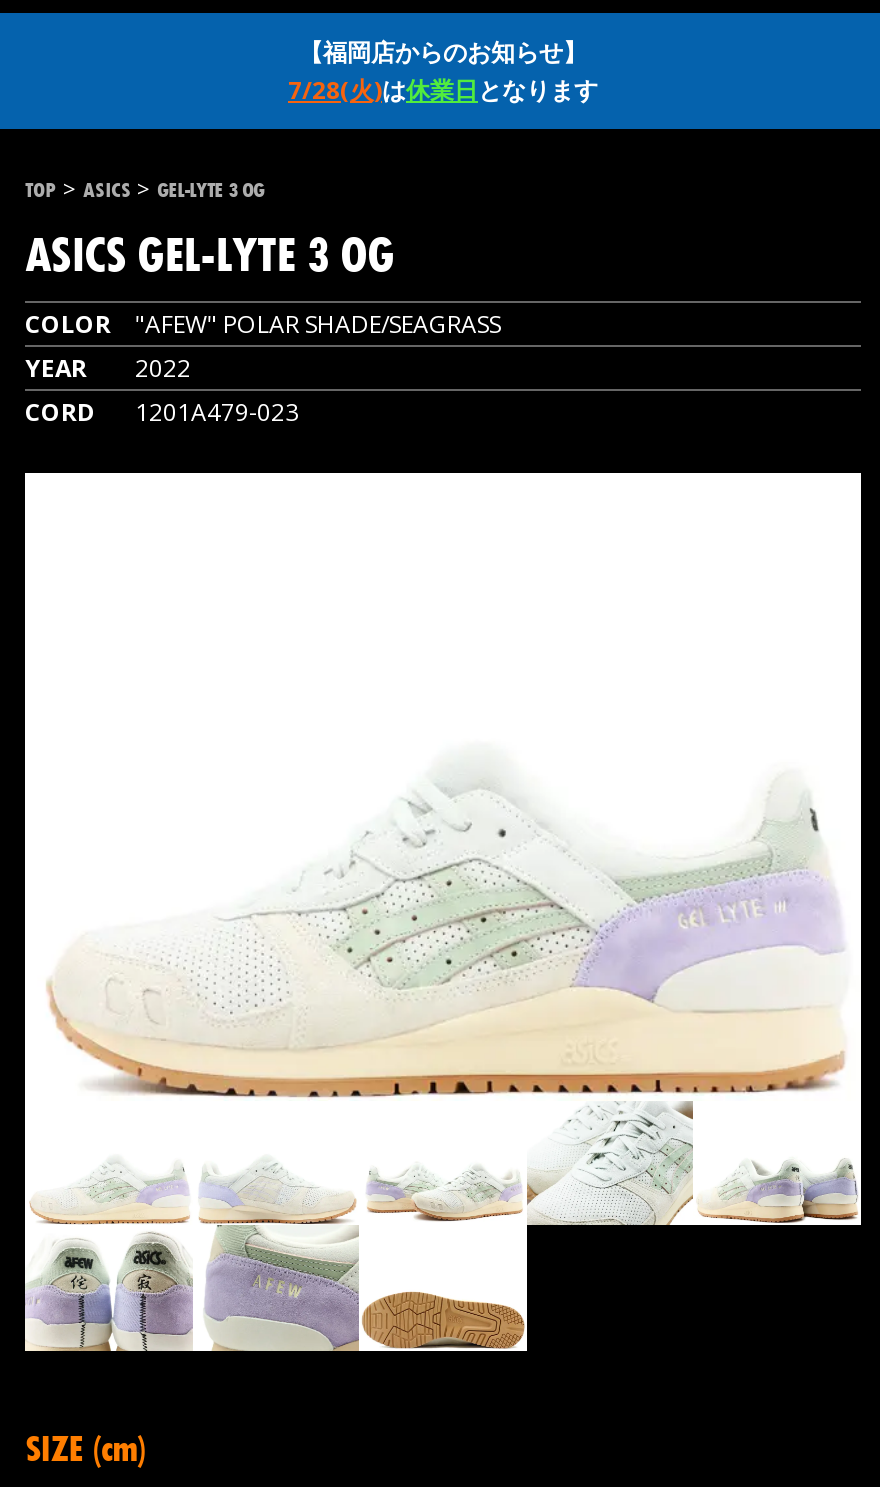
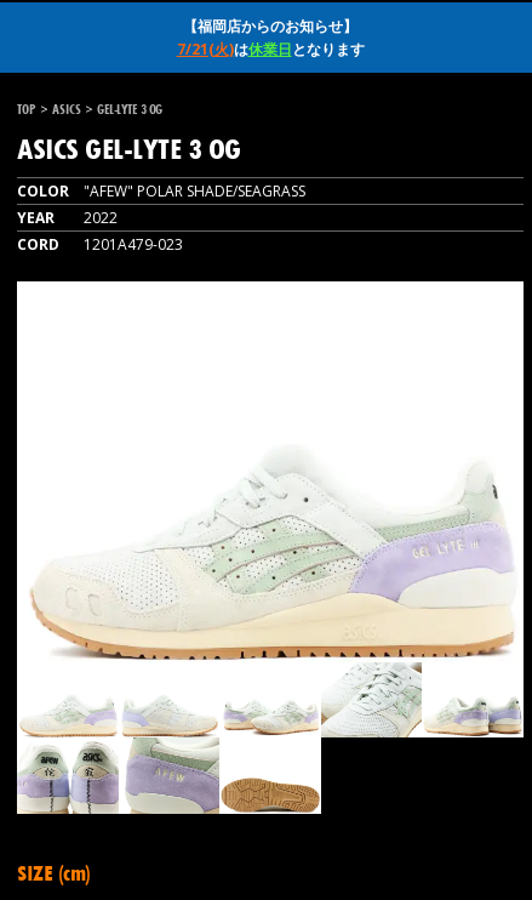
[288,73,598,107] 7/28(火)は休業日となります -> [176,39,364,59] 7/21(火)は休業日となります

